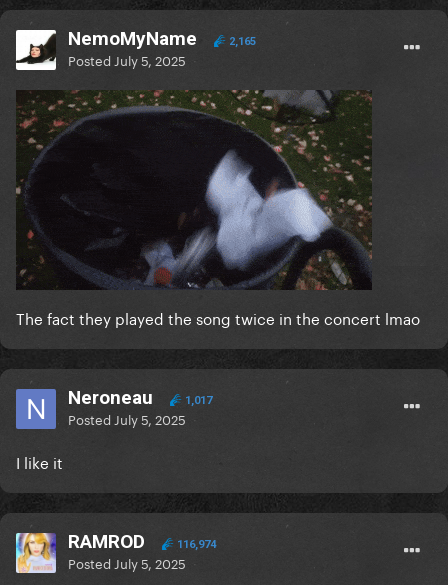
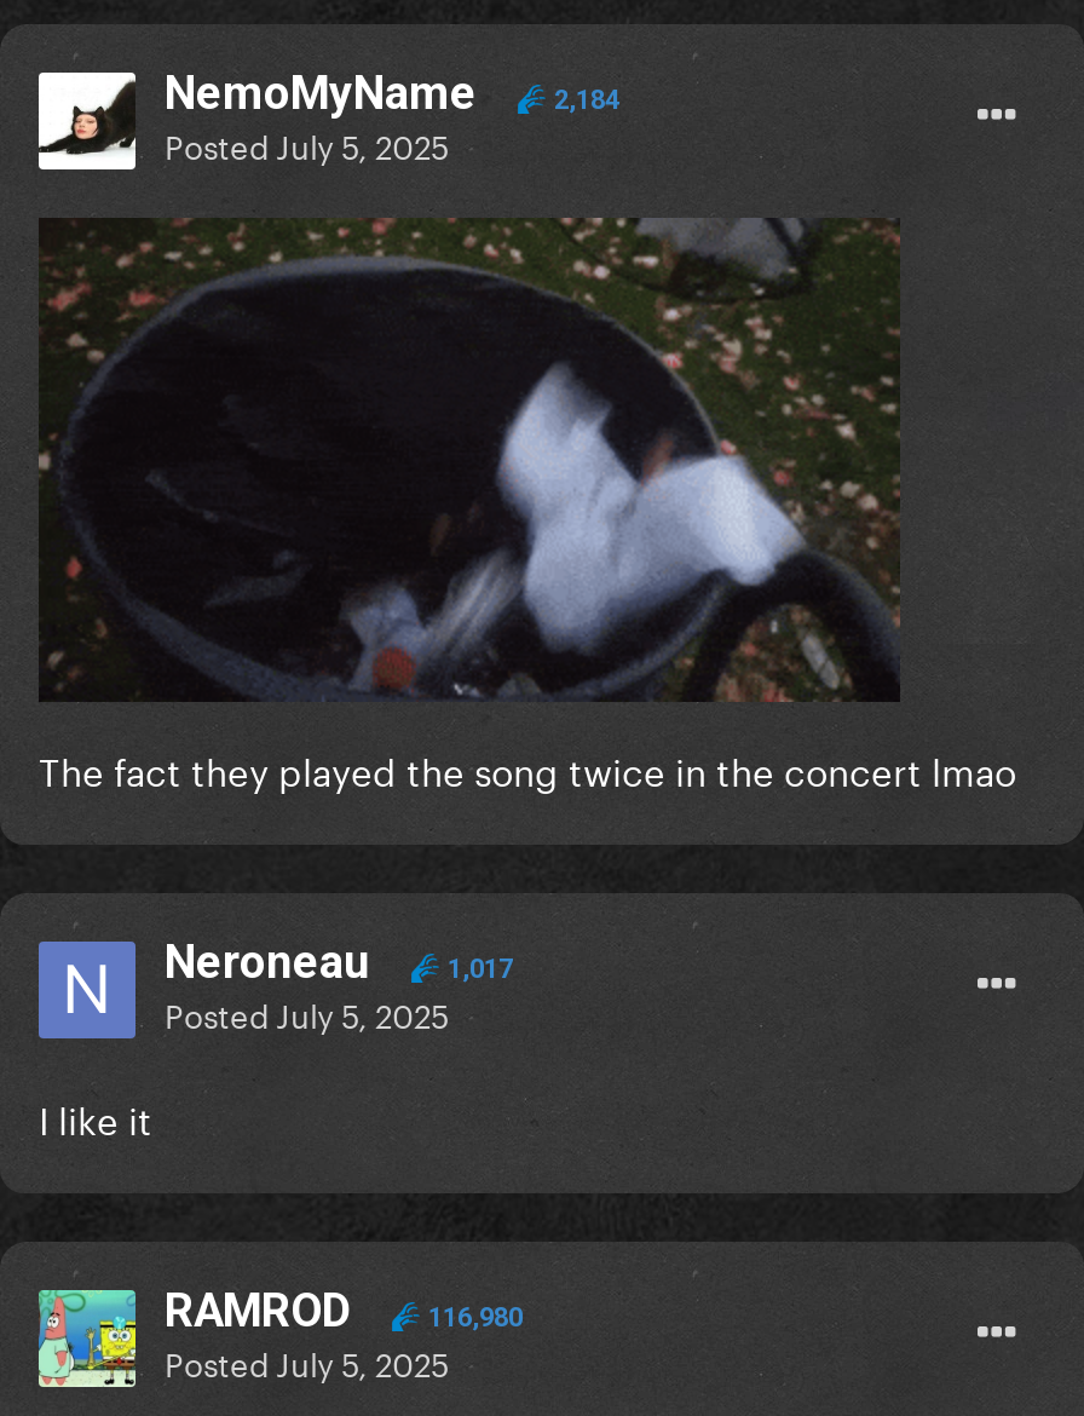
[226,35,256,48] 2,165 -> [547,86,619,117] 2,184
[15,530,216,573] [image] | RAMROD 116,974 -> [36,1284,523,1387] [image] | RAMROD 116,980

